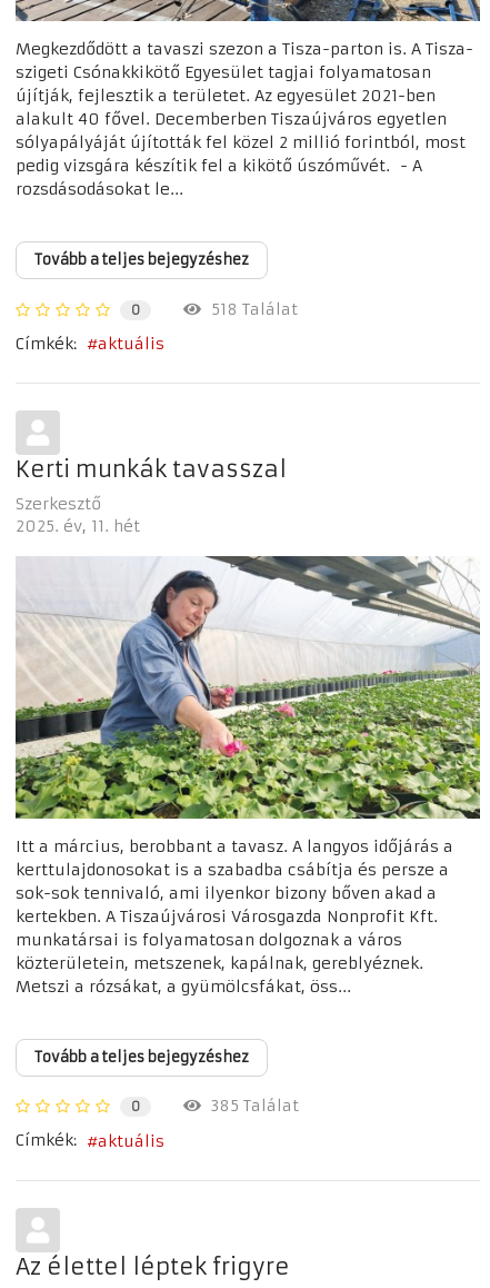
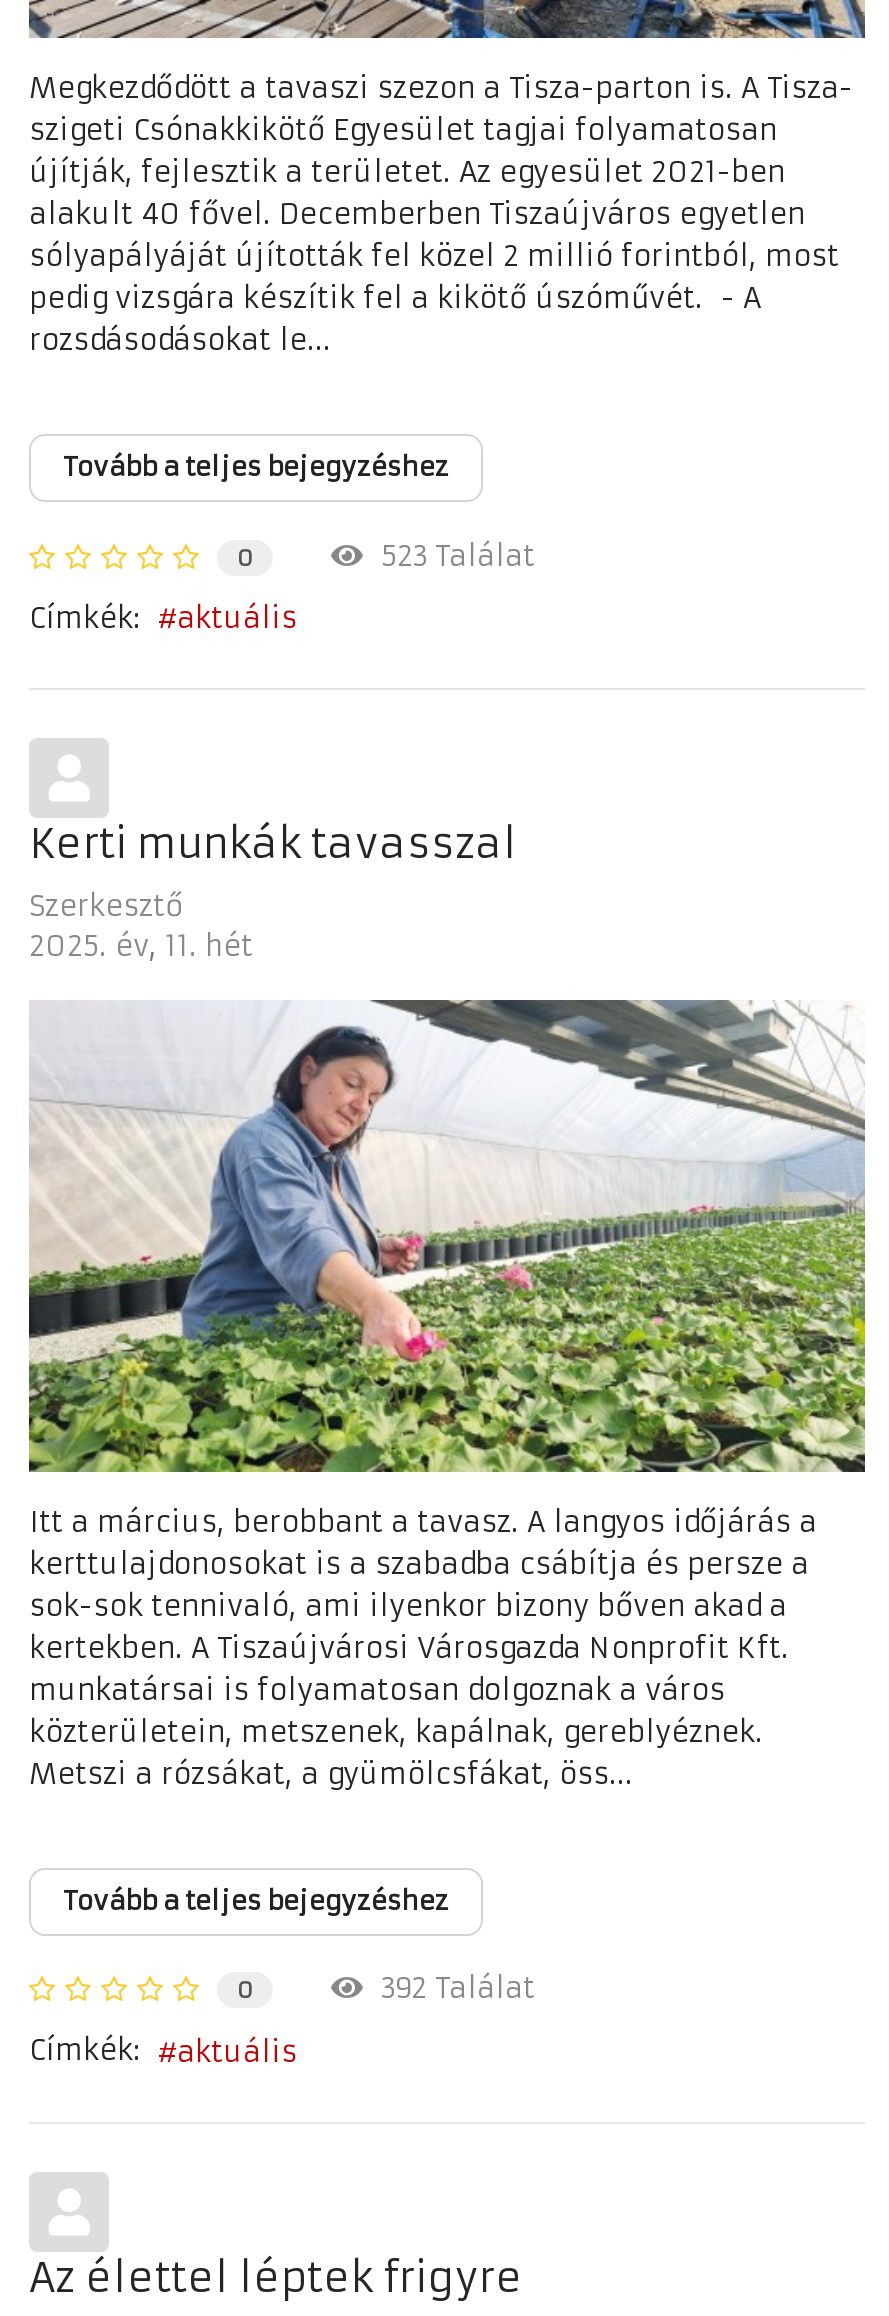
[201,299,298,319] 518 Találat -> [363,538,535,574] 523 Találat
[201,1096,299,1116] 385 Találat -> [363,1970,535,2006] 392 Találat

